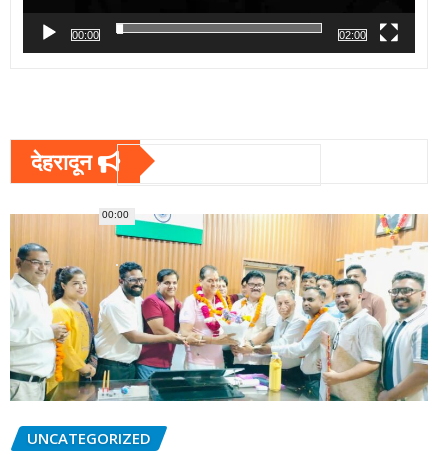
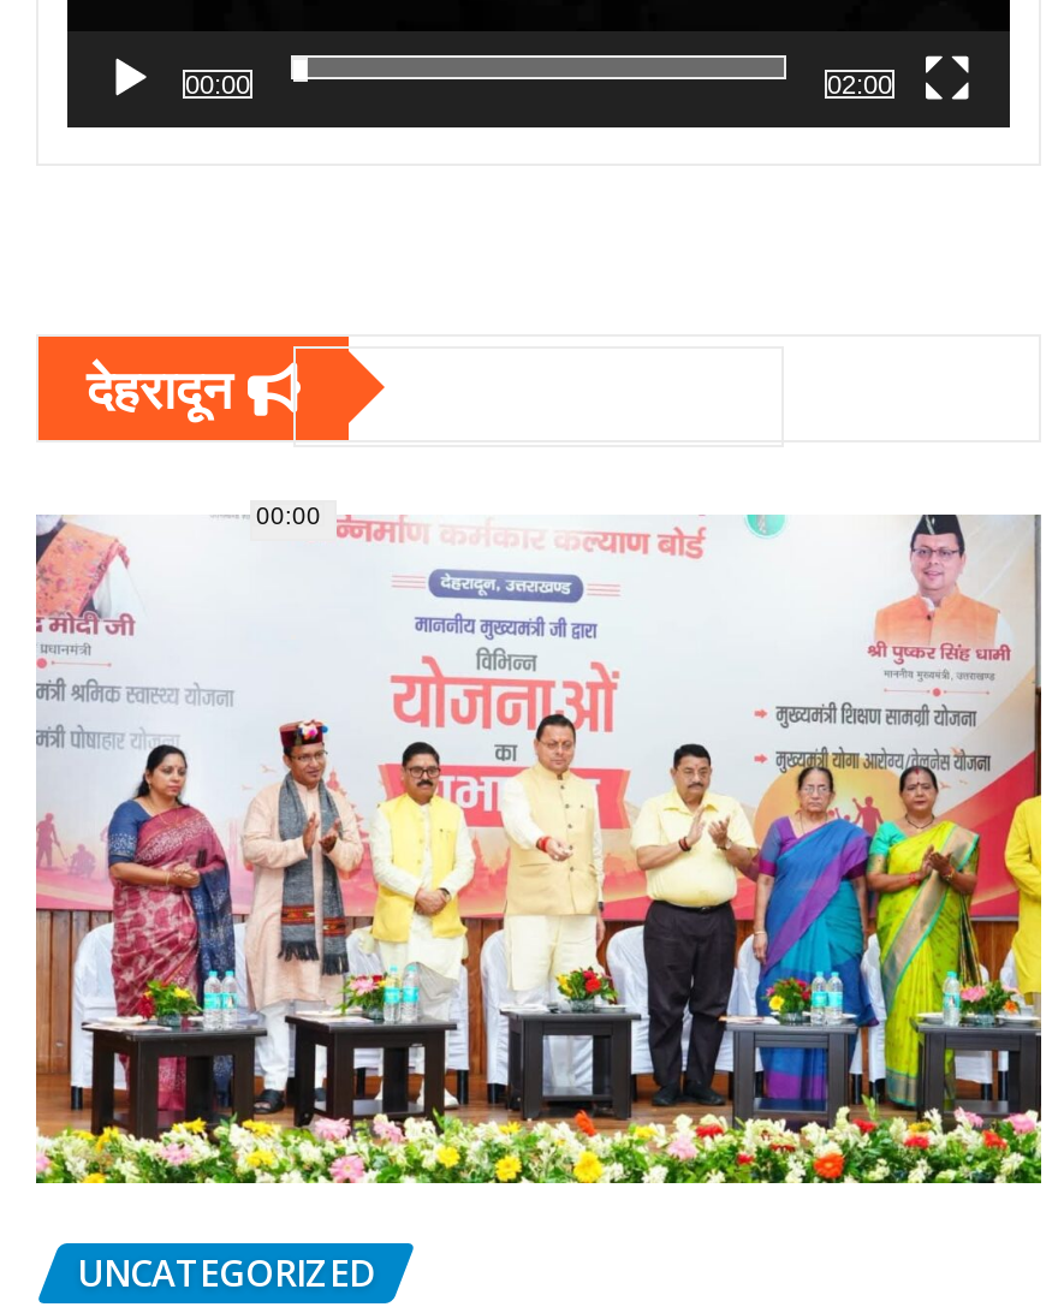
[9,214,429,402] [image] -> [34,512,1044,1188] [image]

